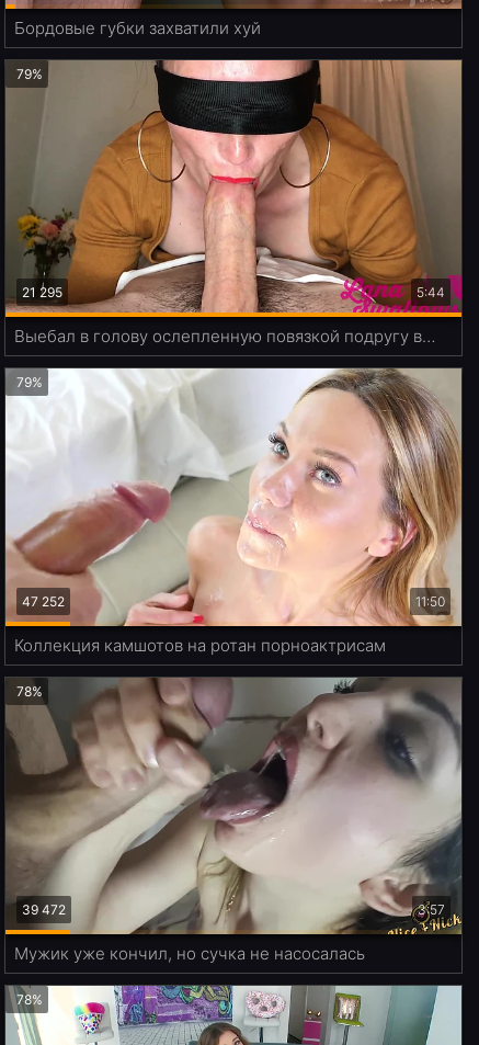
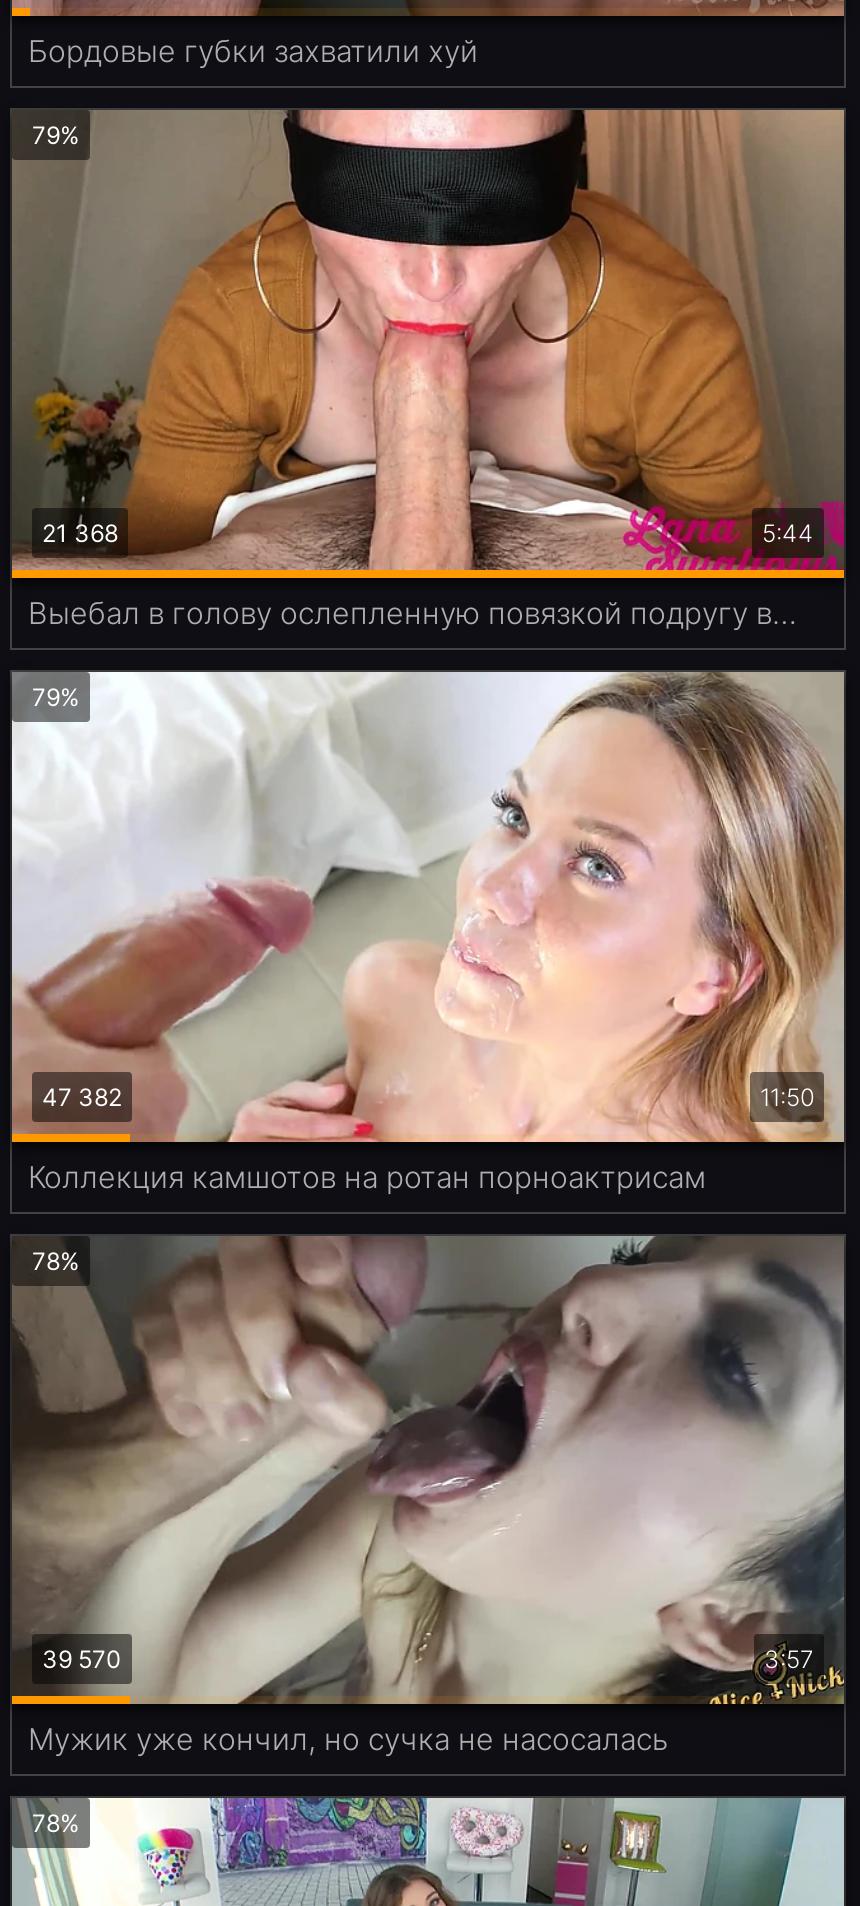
[22,284,62,301] 21 295 -> [42,519,118,549] 21 368
[22,593,65,609] 47 252 -> [42,1082,122,1112] 47 382
[22,902,66,918] 39 472 -> [42,1644,122,1674] 39 570

